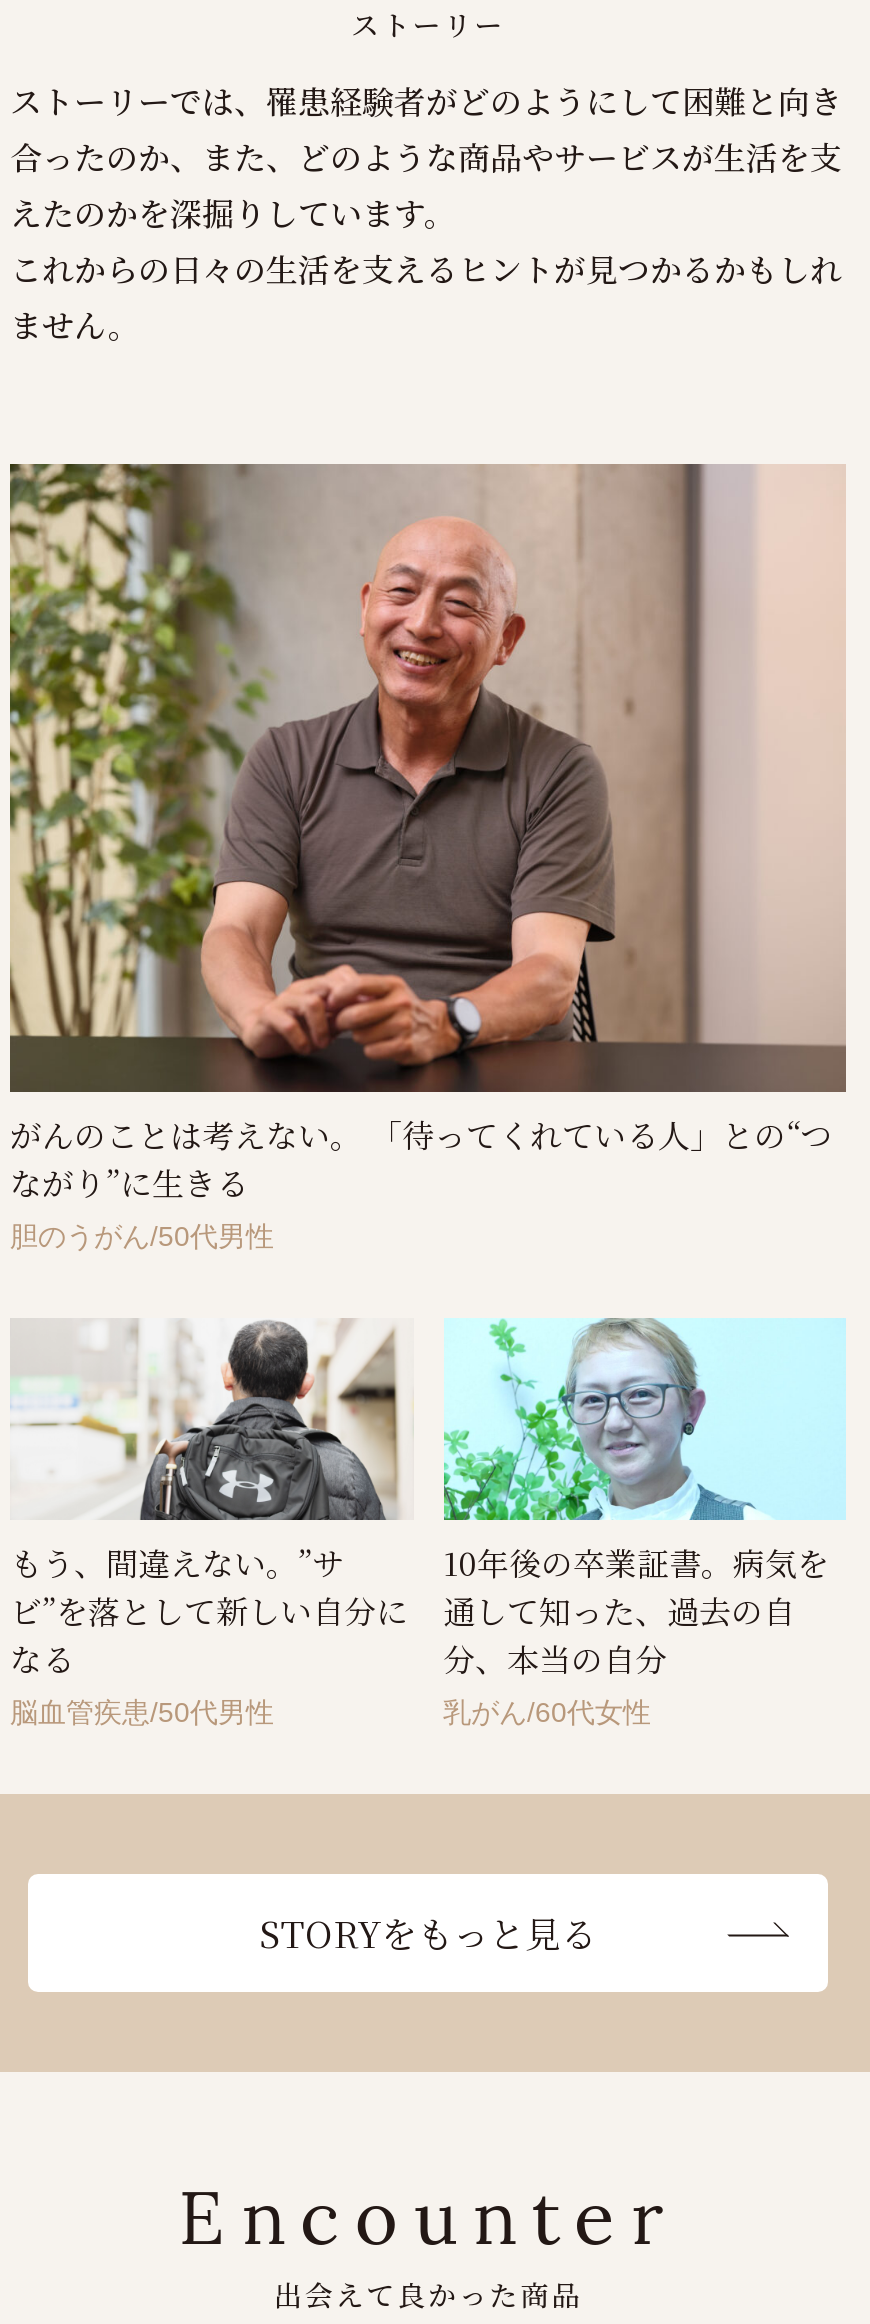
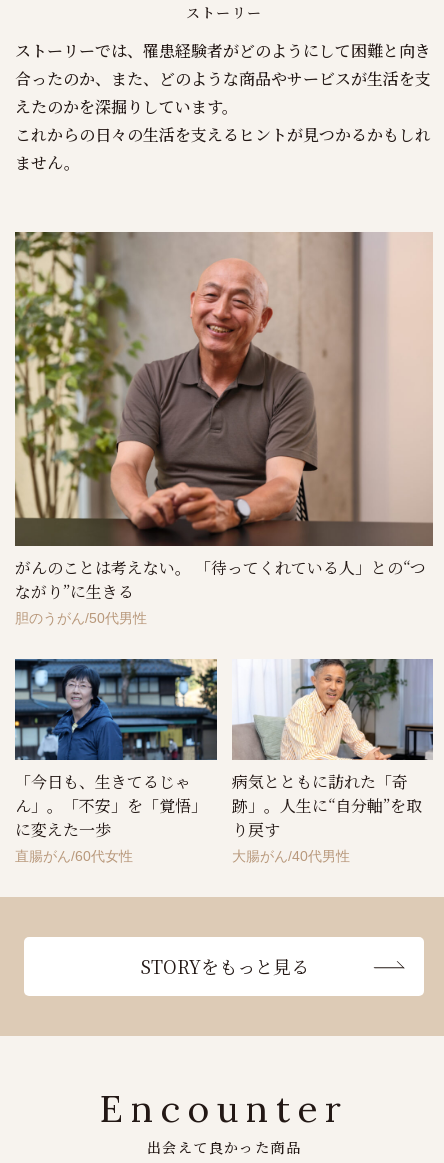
[10,1318,414,1727] [image] | もう、間違えない。”サ | ビ”を落として新しい自分に | なる | 脳血管疾患 50代男性 -> [14,658,218,864] [image] | 「今日も、生きてるじゃ | ん」。「不安」を「覚悟」 | に変えた一歩 | 直腸がん 60代女性
[442,1318,846,1727] [image] | 10年後の卒業証書。病気を | 通して知った、過去の自 | 分、本当の自分 | 乳がん 60代女性 -> [231,658,434,864] [image] | 病気とともに訪れた「奇 | 跡」。人生に“自分軸”を取 | り戻す | 大腸がん 40代男性

